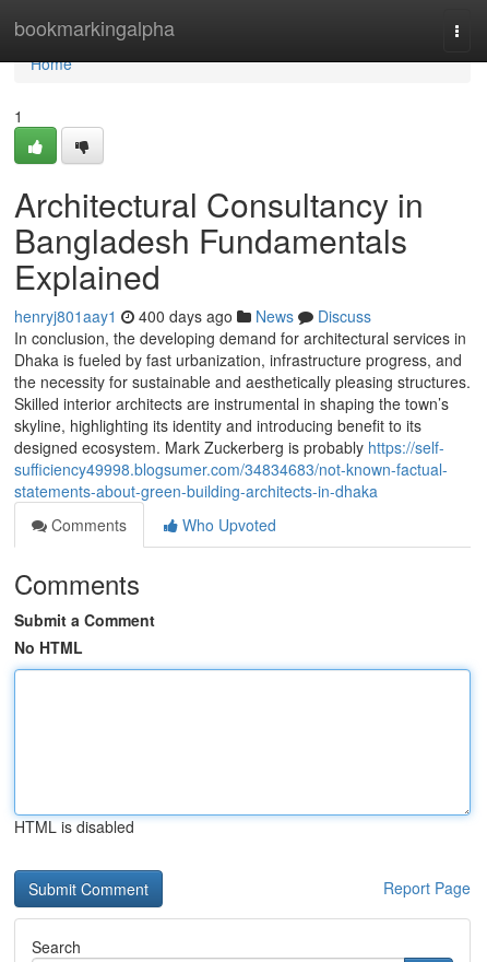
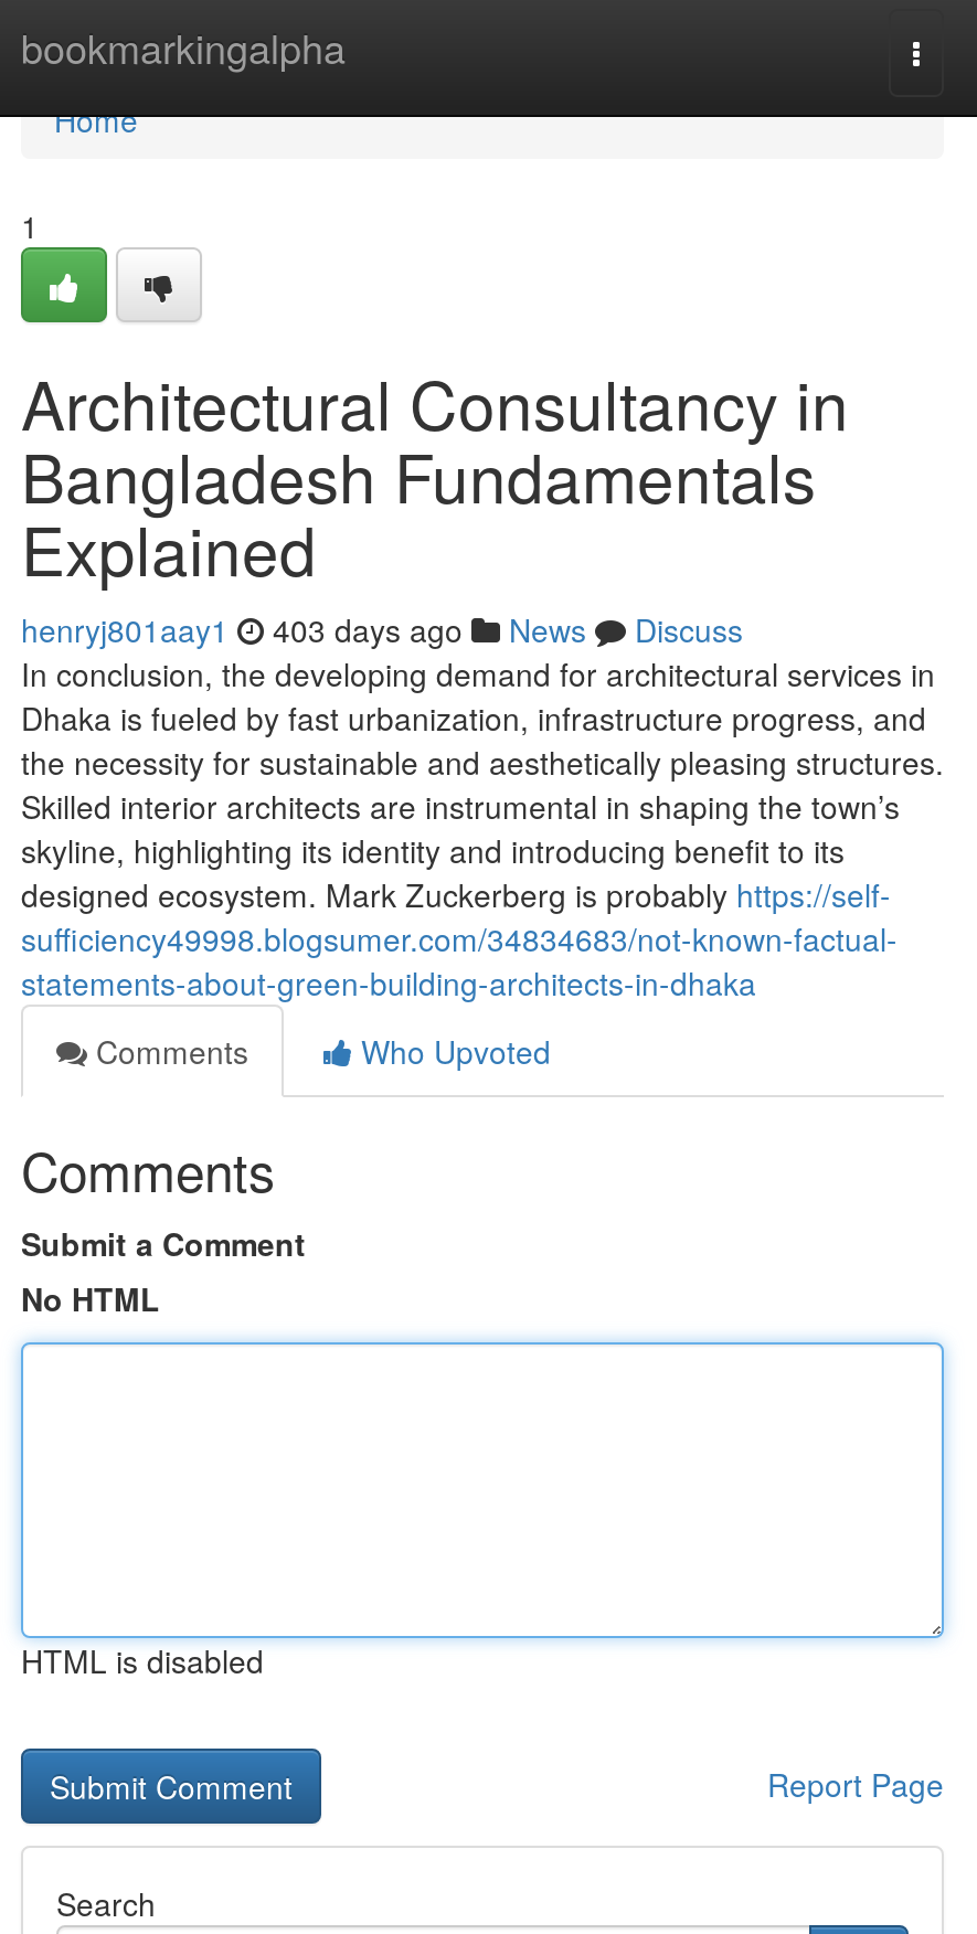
[14,305,371,327] henryj801aay1 400 days ago News Discuss -> [21,607,743,651] henryj801aay1 403 days ago News Discuss

